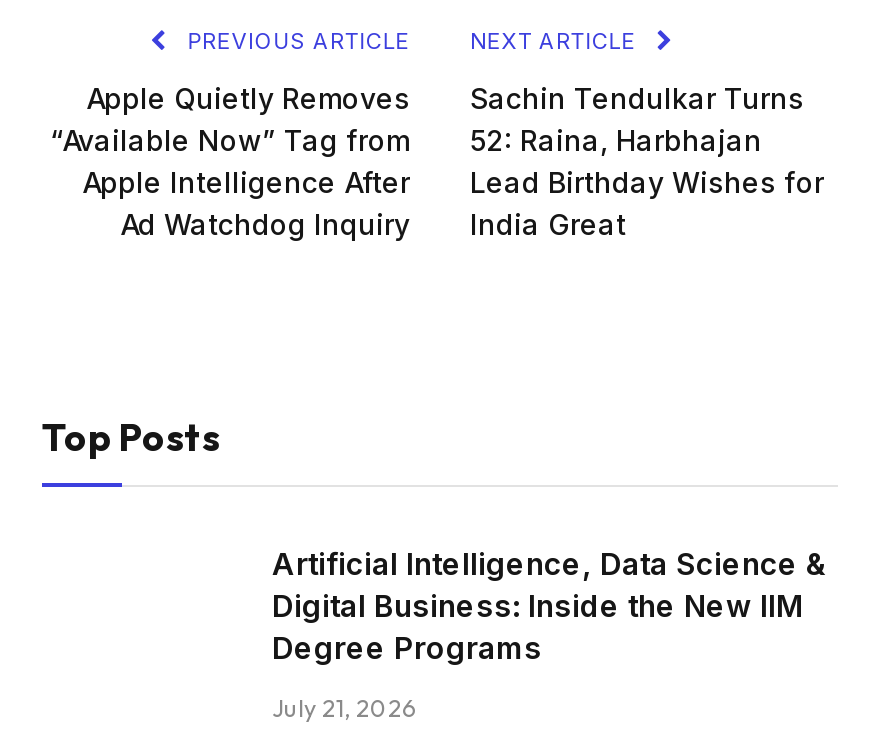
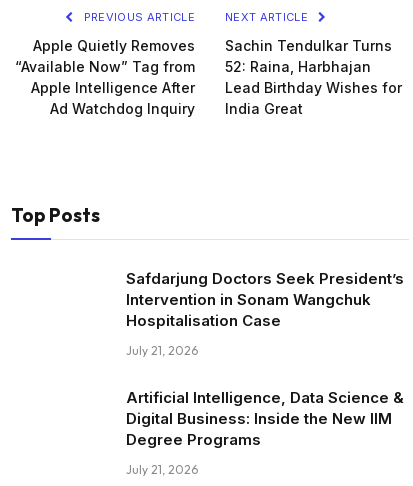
none -> [126,269,404,358] Safdarjung Doctors Seek President’s | Intervention in Sonam Wangchuk | Hospitalisation Case | July 21, 2026

